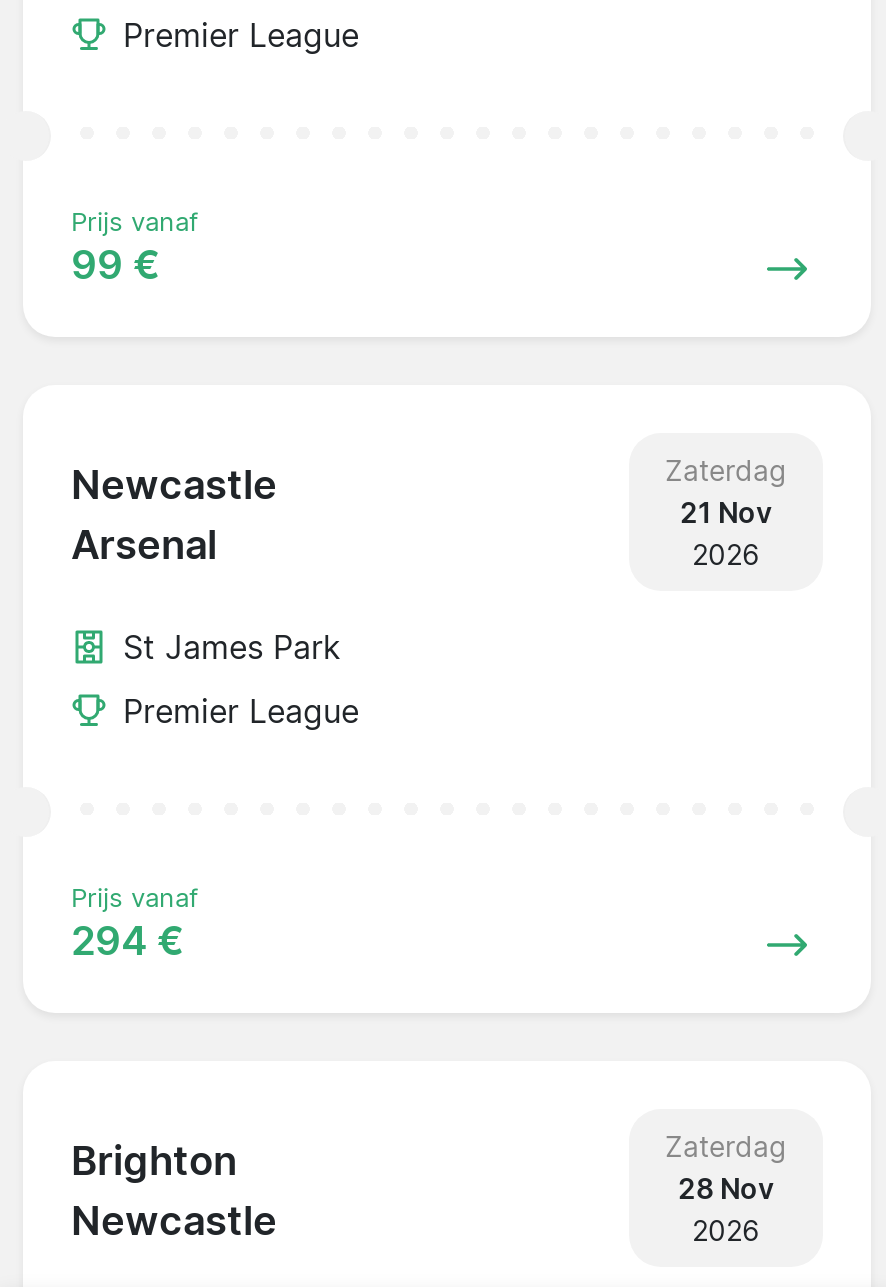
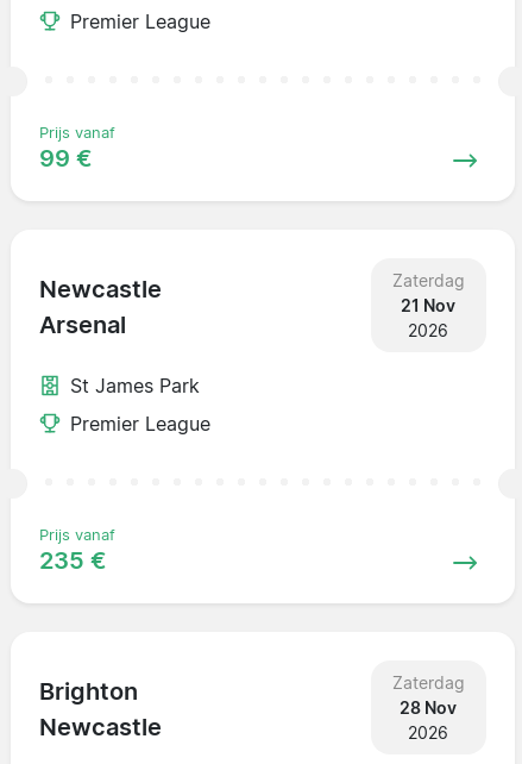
[71,916,185,964] 294 € -> [39,546,107,574] 235 €

